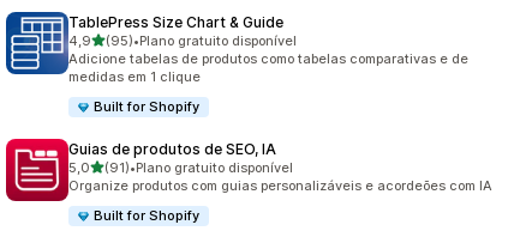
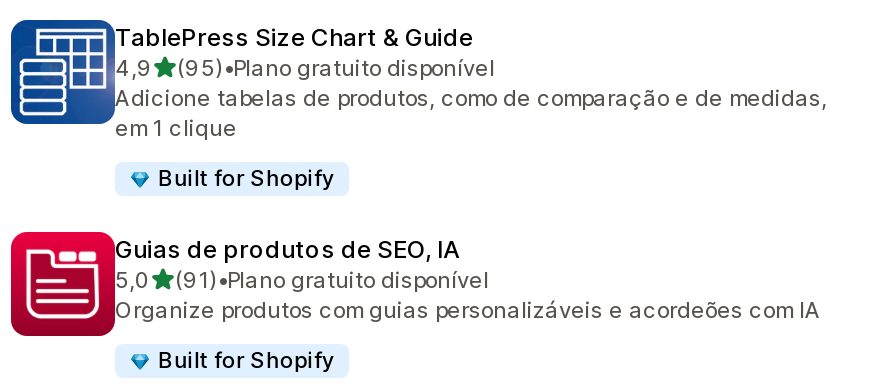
[68,50,468,85] Adicione tabelas de produtos como tabelas comparativas e de | medidas em 1 clique -> [115,84,827,142] Adicione tabelas de produtos, como de comparação e de medidas, | em 1 clique

